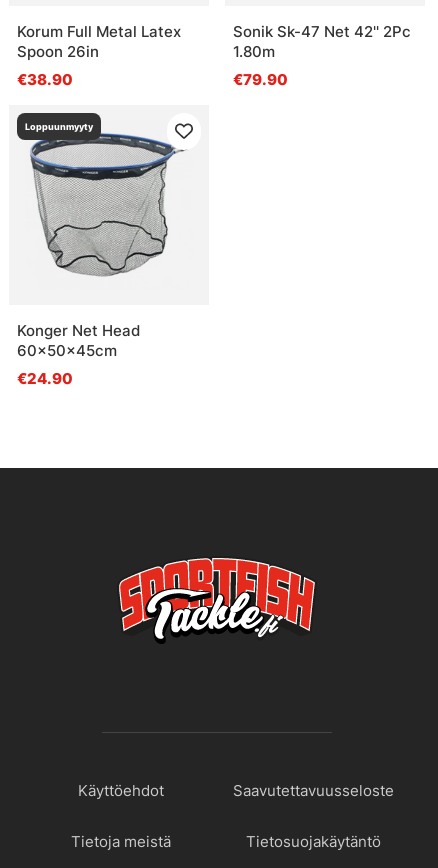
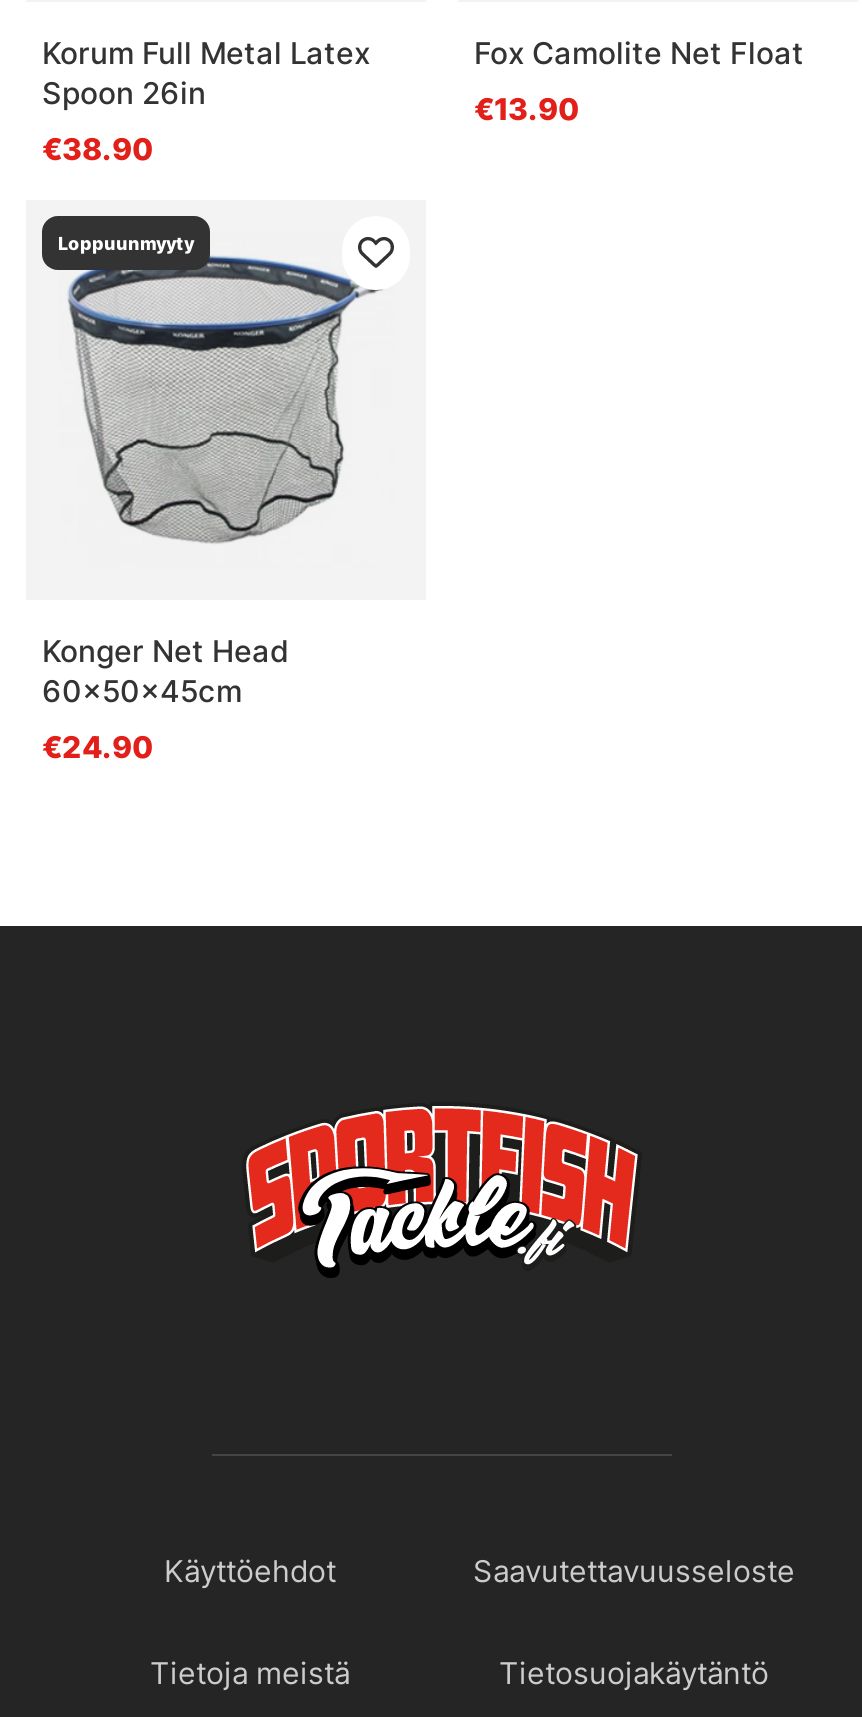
[233,22,411,61] Sonik Sk-47 Net 42'' 2Pc | 1.80m -> [474,33,804,71] Fox Camolite Net Float
[233,70,288,89] €79.90 -> [474,89,580,127] €13.90

